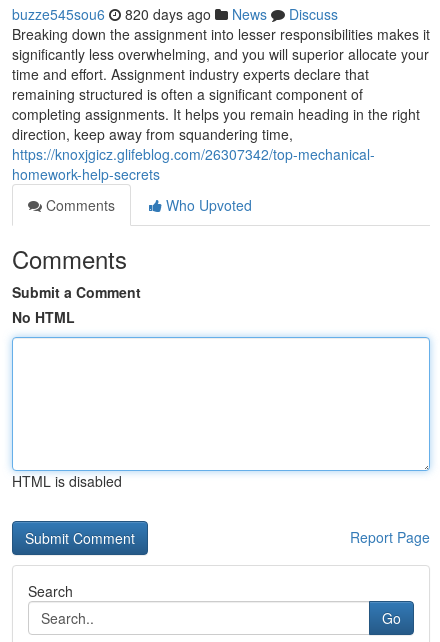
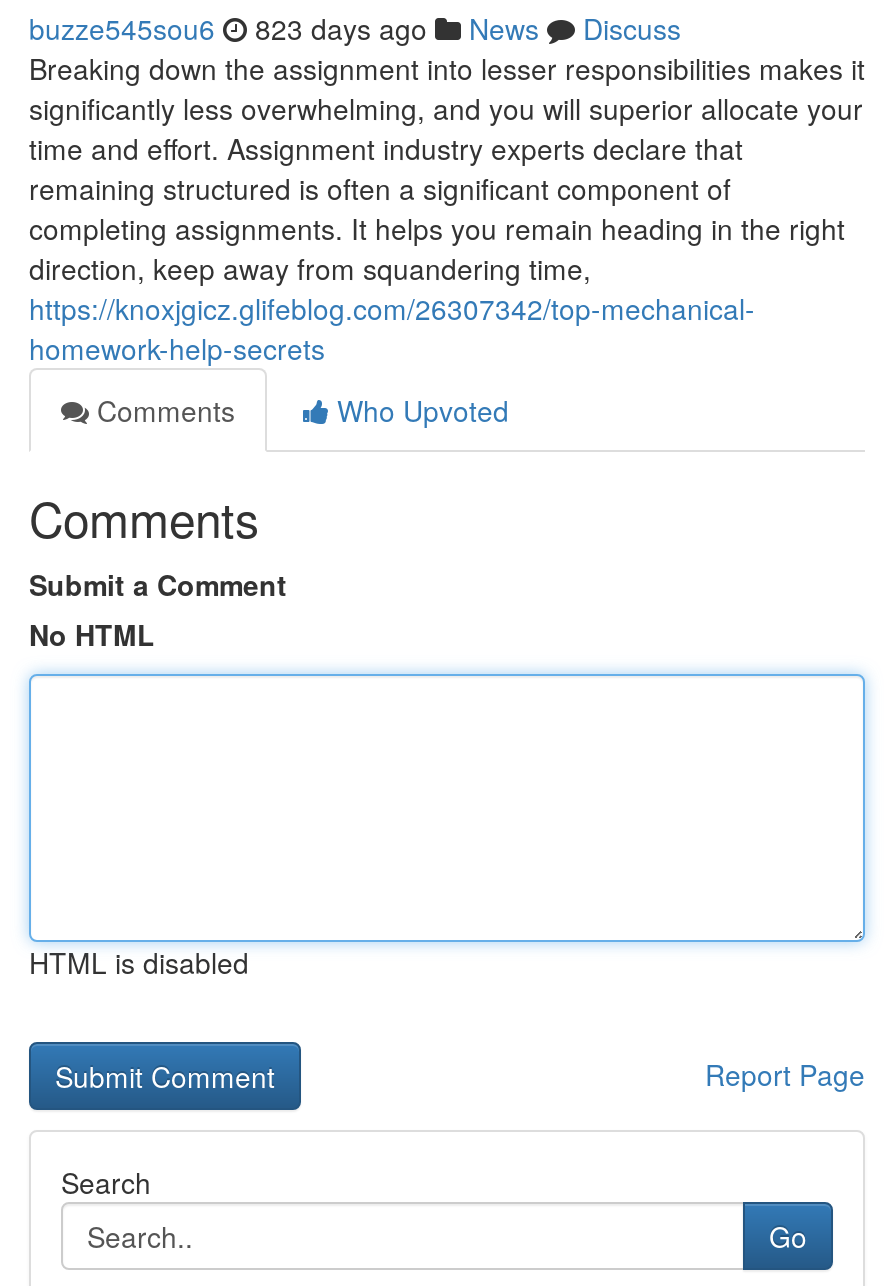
[12,4,338,24] buzze545sou6 820 days ago News Discuss -> [29,8,681,48] buzze545sou6 823 days ago News Discuss

